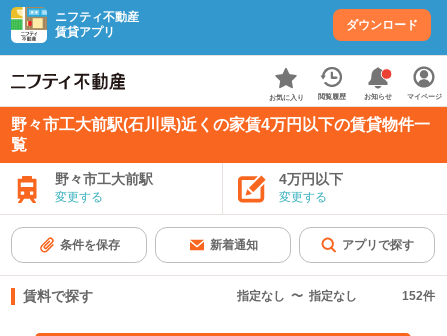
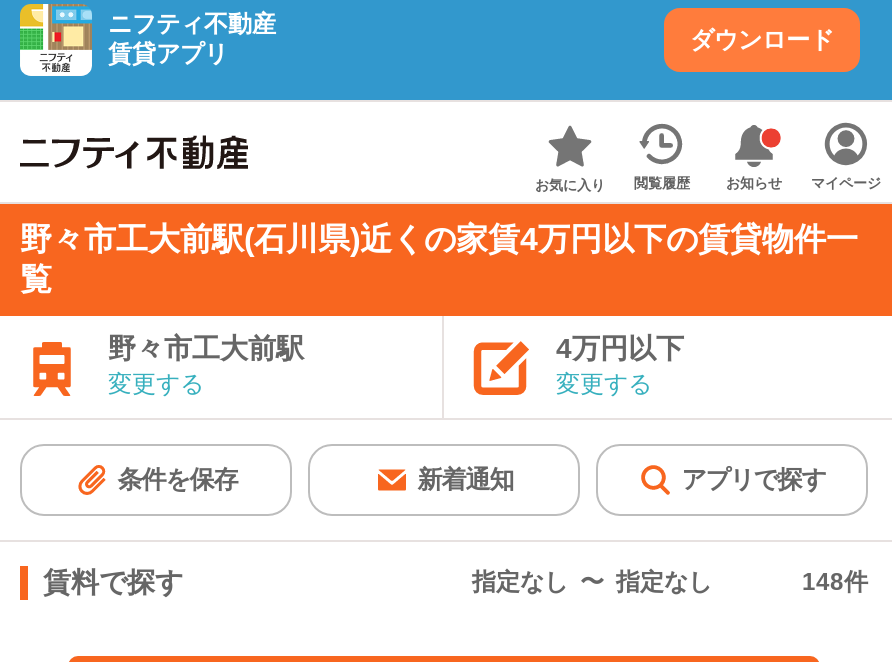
[402,289,435,303] 152件 -> [802,568,868,596] 148件

